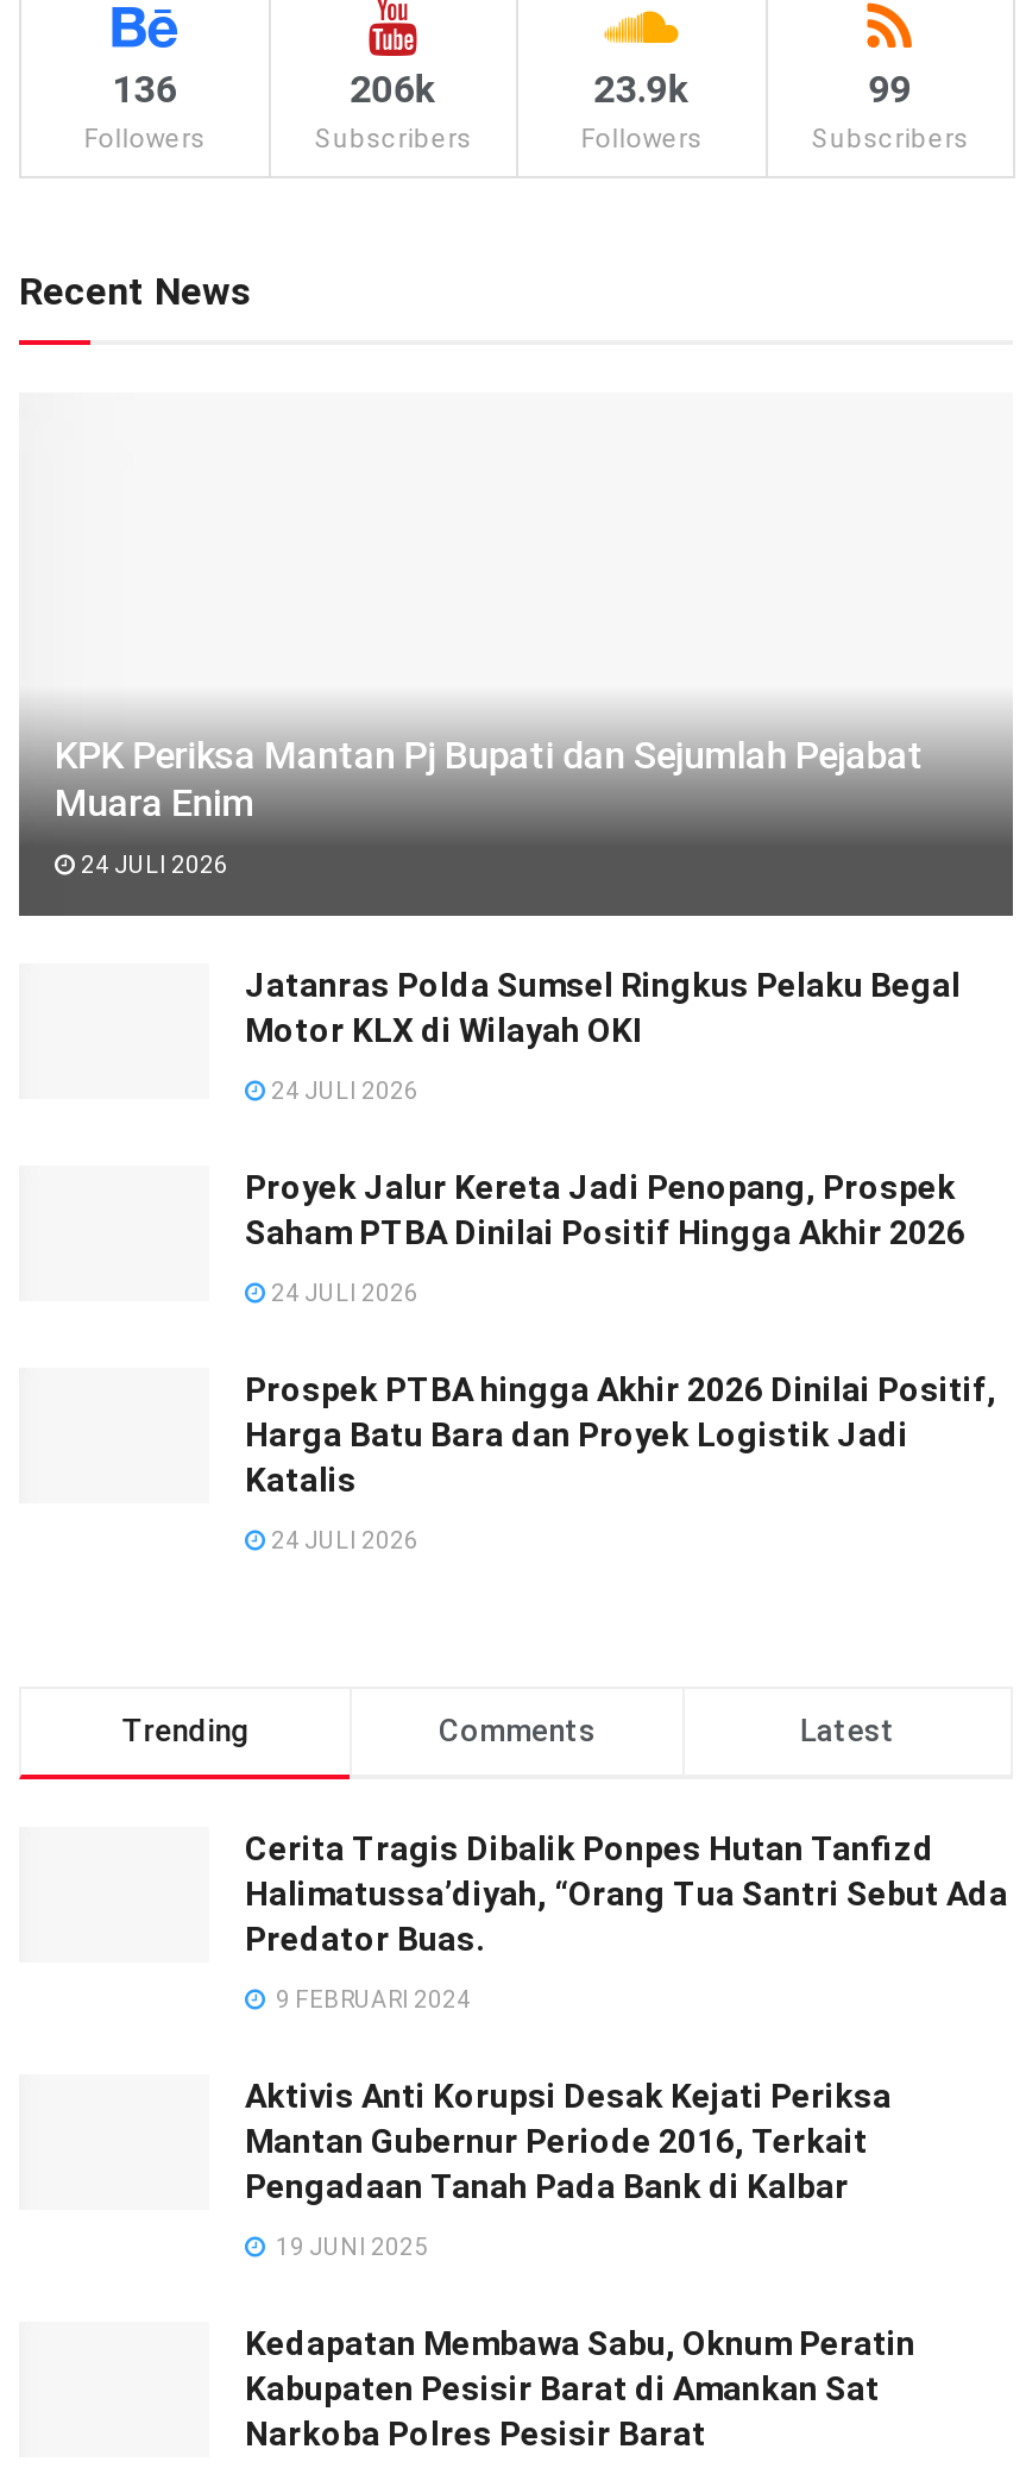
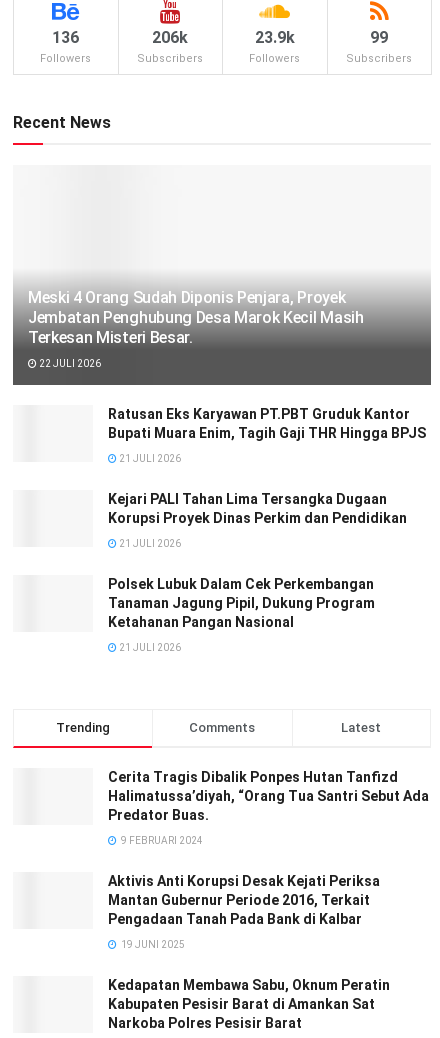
[55,733,923,826] KPK Periksa Mantan Pj Bupati dan Sejumlah Pejabat | Muara Enim -> [28,288,364,347] Meski 4 Orang Sudah Diponis Penjara, Proyek | Jembatan Penghubung Desa Marok Kecil Masih | Terkesan Misteri Besar.
[76,852,228,878] 24 JULI 2026 -> [37,358,101,369] 22 JULI 2026
[245,966,961,1049] Jatanras Polda Sumsel Ringkus Pelaku Begal | Motor KLX di Wilayah OKI -> [108,406,429,441] Ratusan Eks Karyawan PT.PBT Gruduk Kantor | Bupati Muara Enim, Tagih Gaji THR Hingga BPJS
[266,1078,418,1104] 24 JULI 2026 -> [117,453,181,464] 21 JULI 2026
[245,1168,965,1251] Proyek Jalur Kereta Jadi Penopang, Prospek | Saham PTBA Dinilai Positif Hingga Akhir 2026 -> [108,491,407,526] Kejari PALI Tahan Lima Tersangka Dugaan | Korupsi Proyek Dinas Perkim dan Pendidikan
[266,1280,418,1306] 24 JULI 2026 -> [117,538,181,549] 21 JULI 2026
[245,1370,996,1499] Prospek PTBA hingga Akhir 2026 Dinilai Positif, | Harga Batu Bara dan Proyek Logistik Jadi | Katalis -> [108,576,375,630] Polsek Lubuk Dalam Cek Perkembangan | Tanaman Jagung Pipil, Dukung Program | Ketahanan Pangan Nasional
[266,1527,418,1554] 24 JULI 2026 -> [117,642,181,653] 21 JULI 2026

